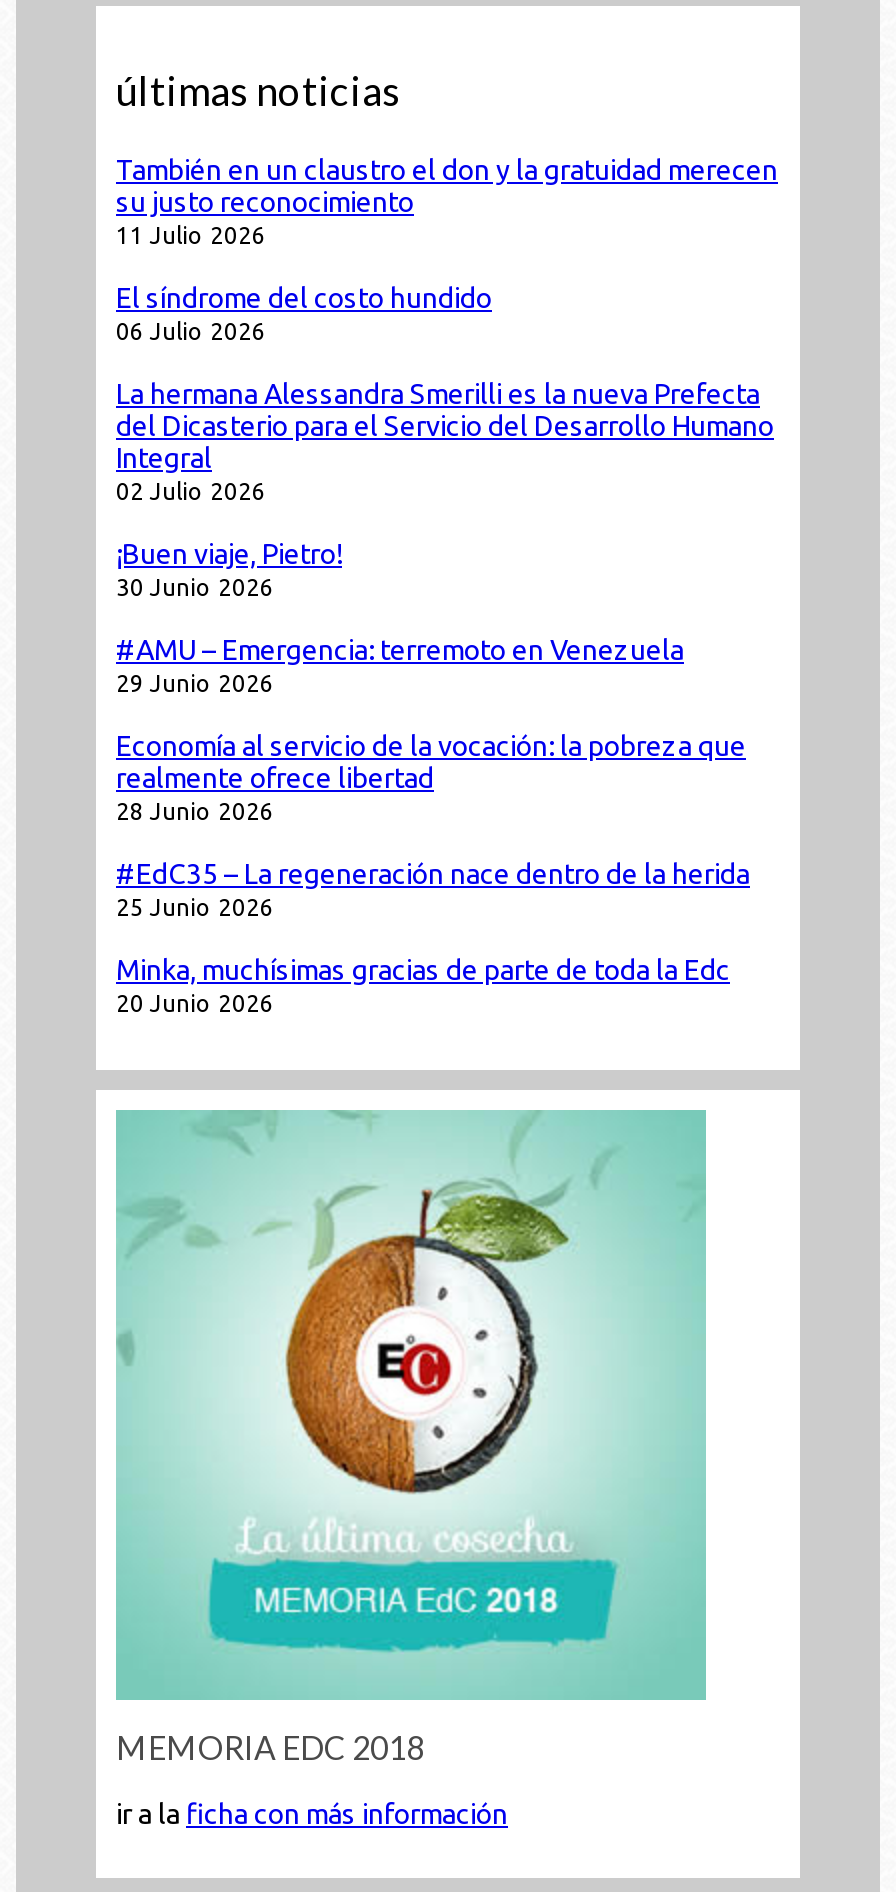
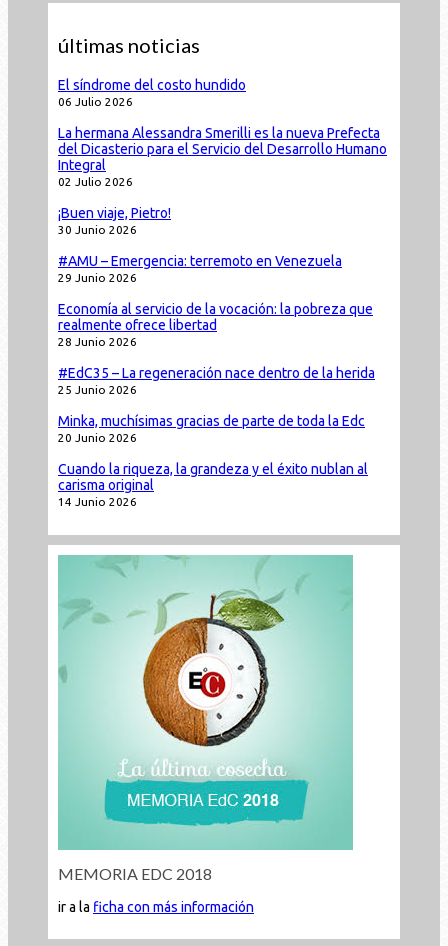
[116,153,778,247] También en un claustro el don y la gratuidad merecen | su justo reconocimiento | 11 Julio 2026 -> none
moved [116,281,774,1015] -> [58,77,387,444]: El síndrome del costo hundido | 06 Julio 2026 | La hermana Alessandra Smerilli es la nueva Prefecta | ... | Minka, muchísimas gracias de parte de toda la Edc | 20 Junio 2026
none -> [58,461,368,508] Cuando la riqueza, la grandeza y el éxito nublan al | carisma original | 14 Junio 2026

